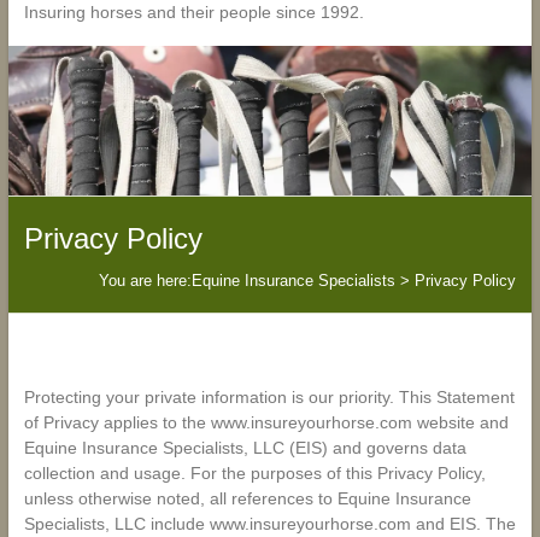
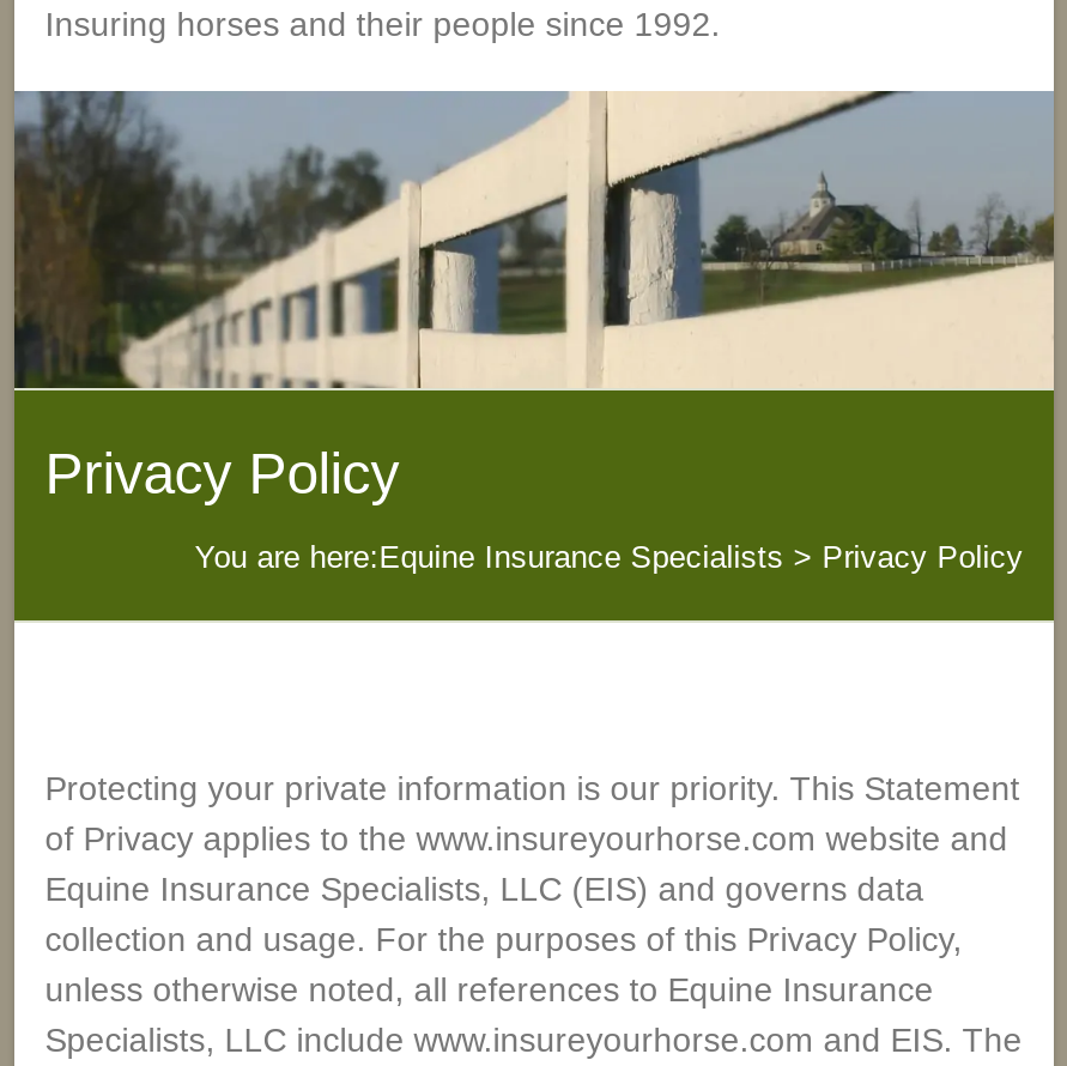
[7,45,533,197] [image] -> [12,89,1056,390] [image]

